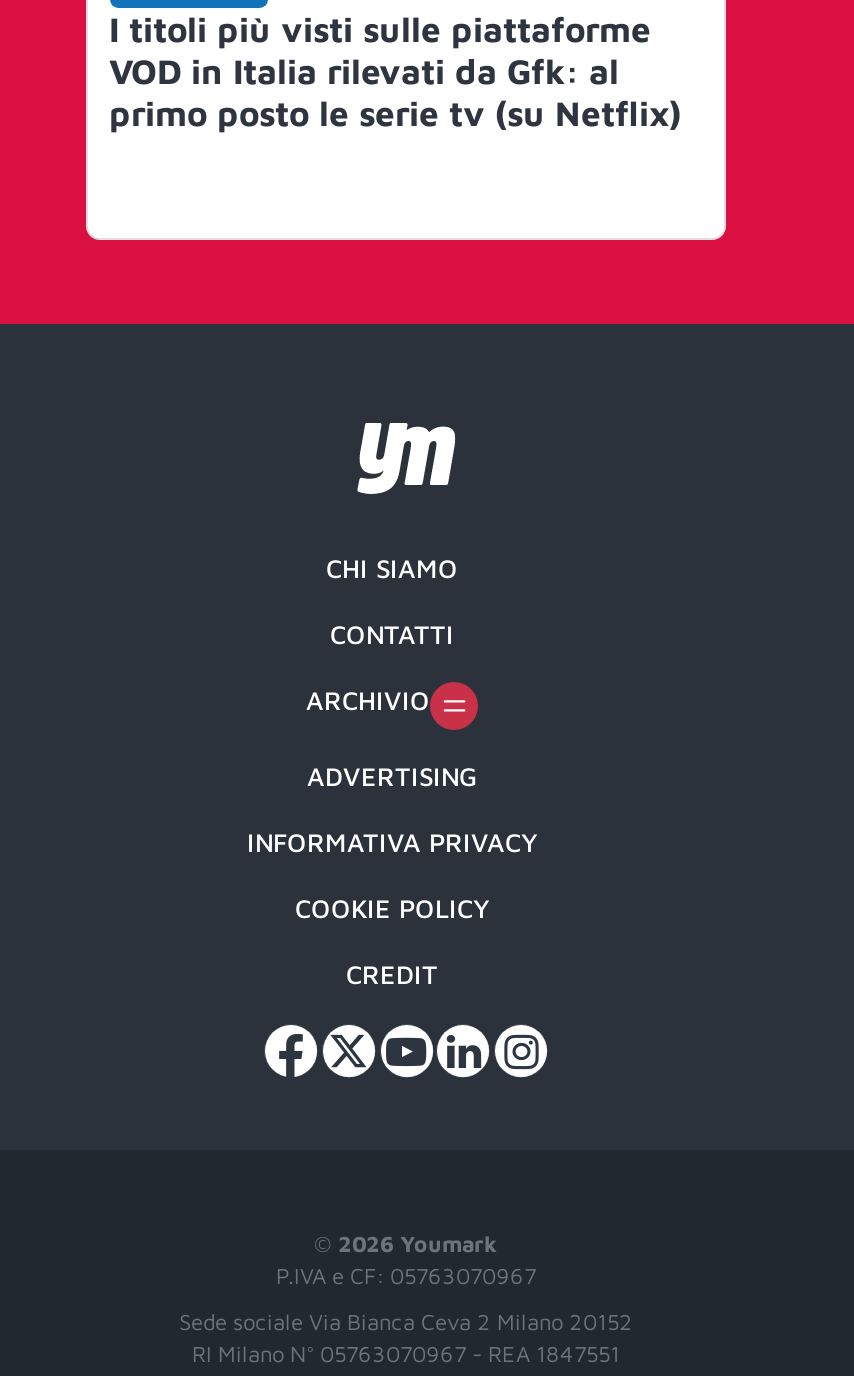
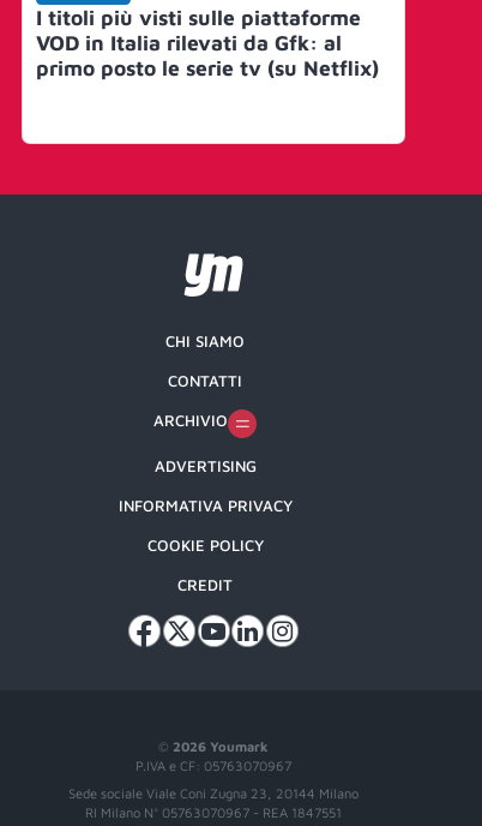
[179,1308,633,1334] Sede sociale Via Bianca Ceva 2 Milano 20152 -> [68,785,359,801] Sede sociale Viale Coni Zugna 23, 20144 Milano

